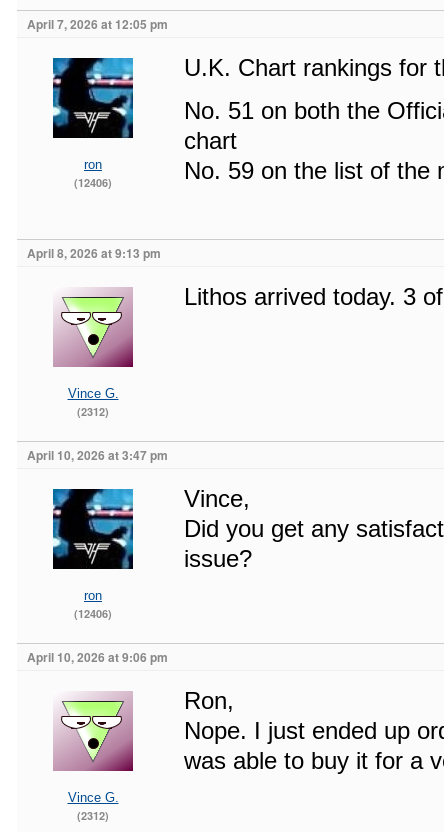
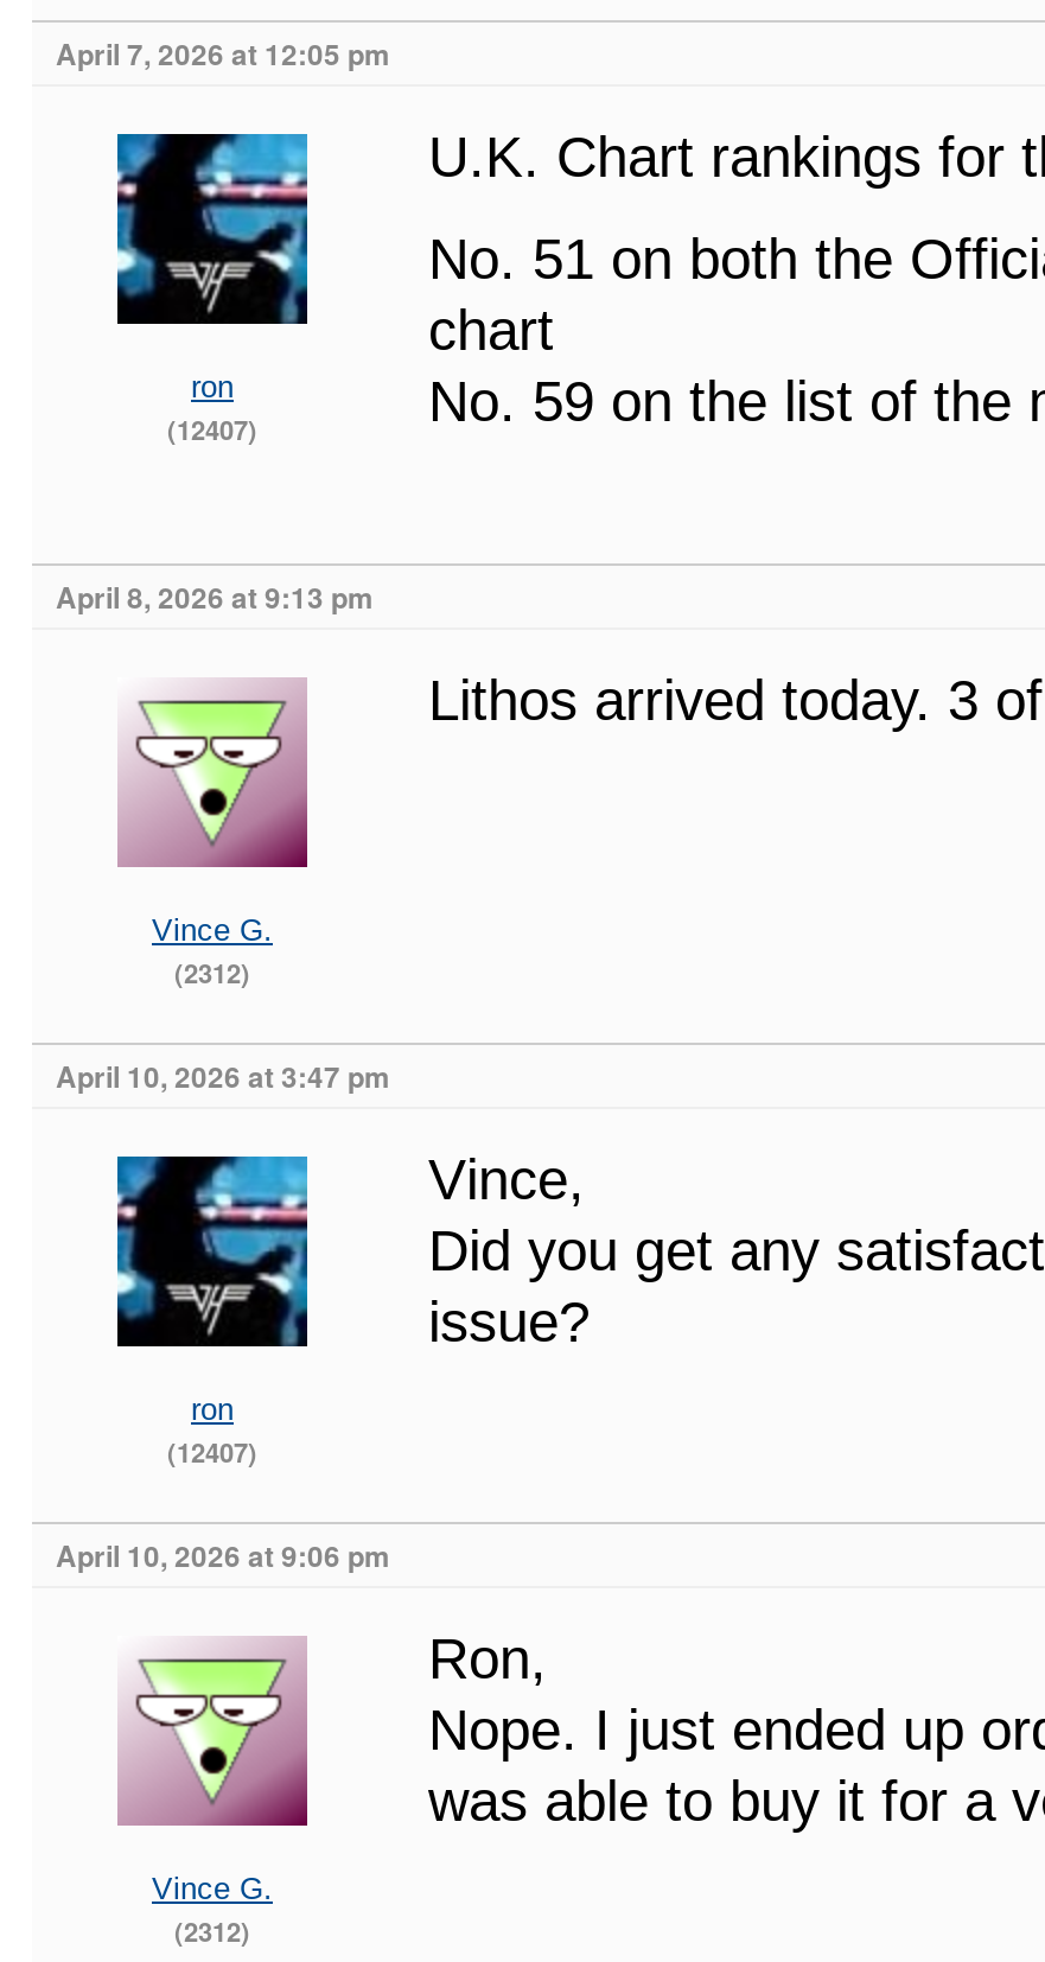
[74,175,112,190] (12406) -> [167,412,257,447] (12407)
[74,606,112,621] (12406) -> [167,1434,257,1470] (12407)

